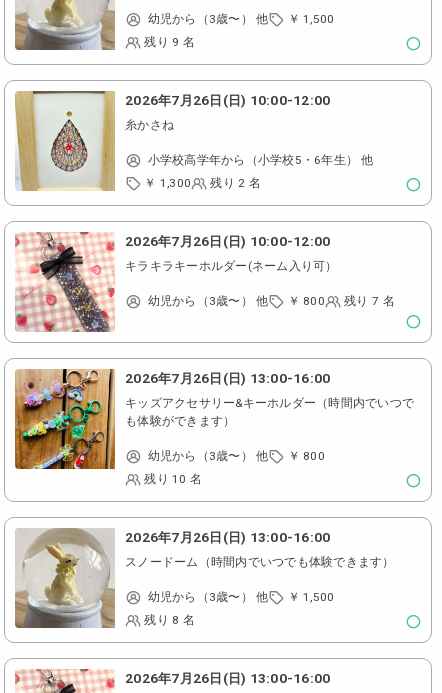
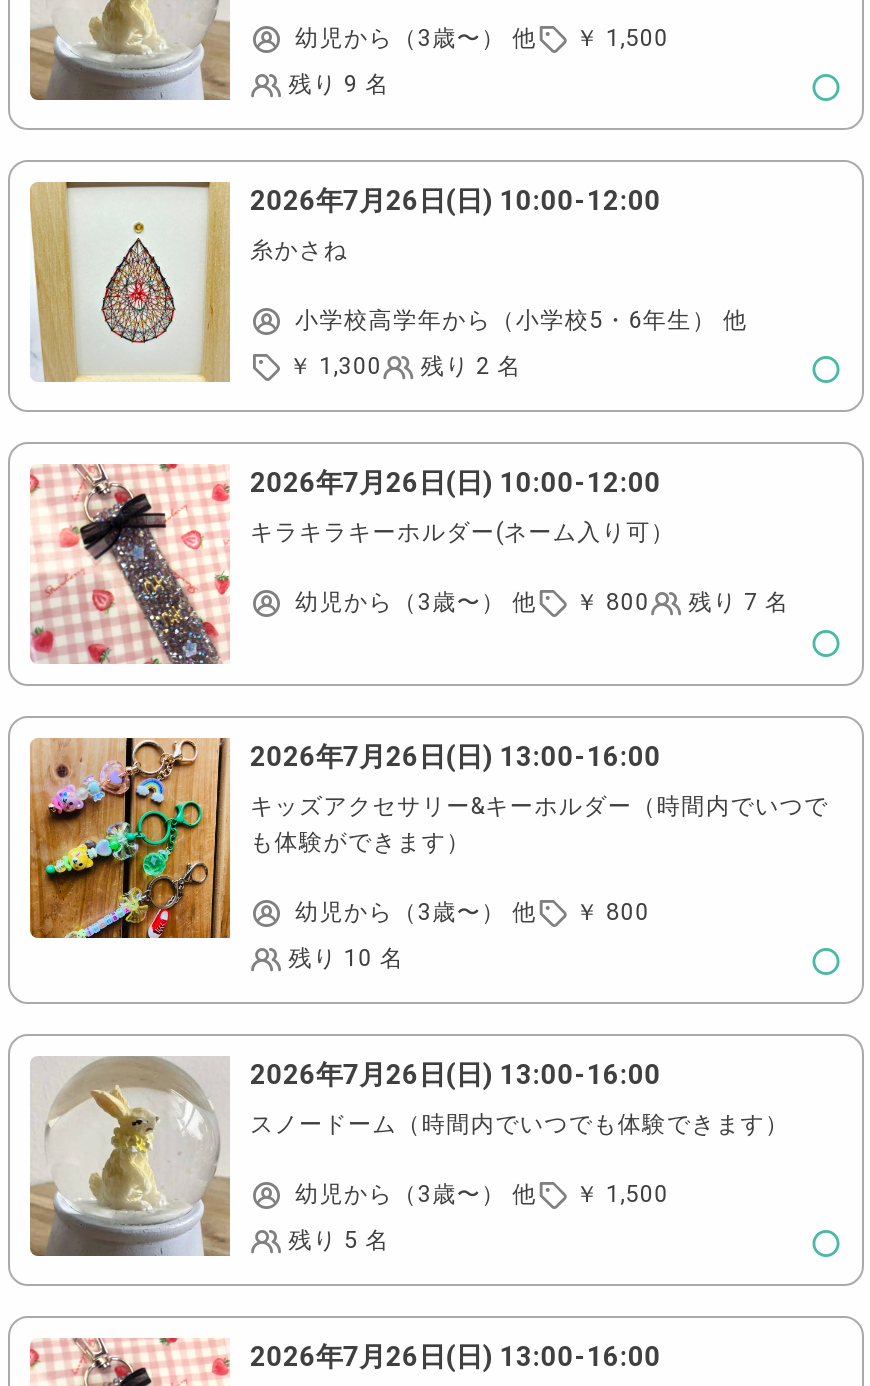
[144,613,195,627] 残り 8 名 -> [289,1226,390,1254] 残り 5 名

